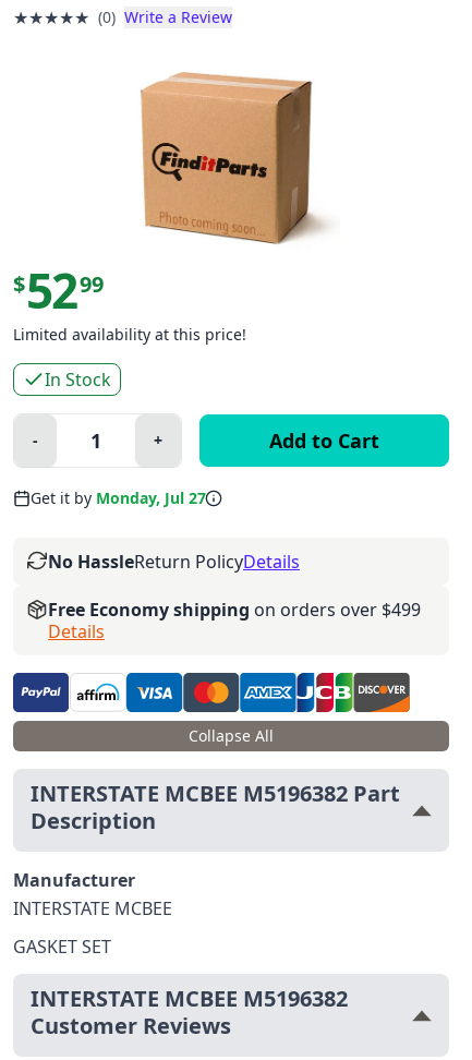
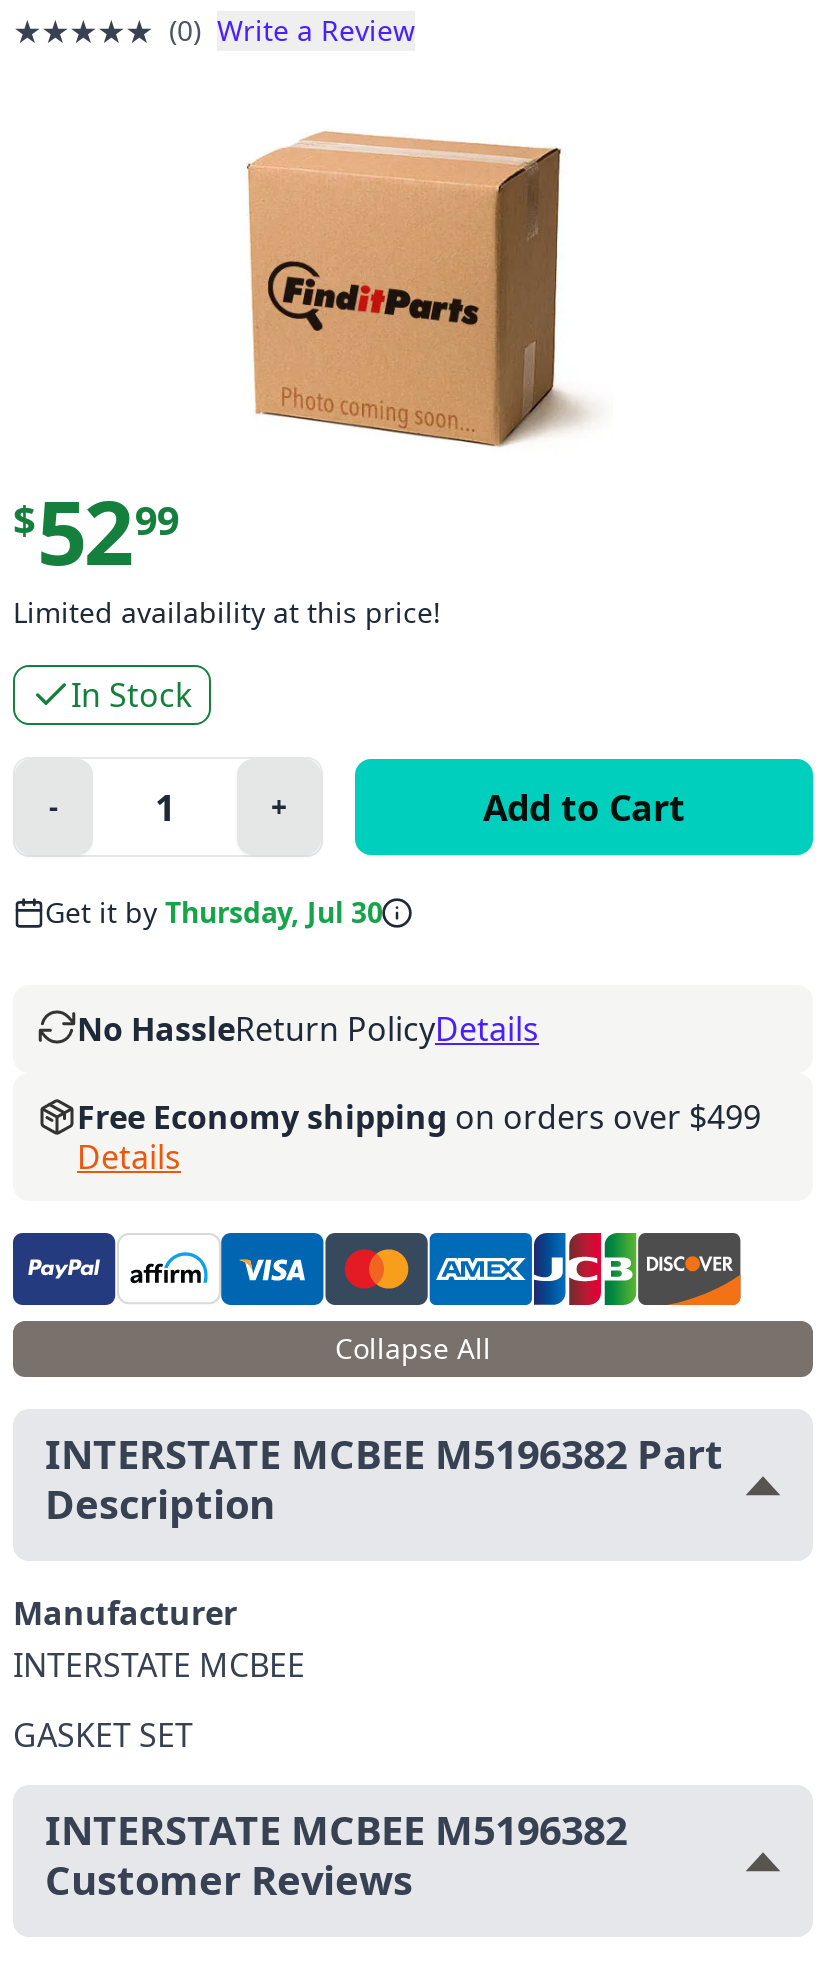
[31,487,206,508] Get it by Monday, Jul 27 -> [45,893,383,931] Get it by Thursday, Jul 30

